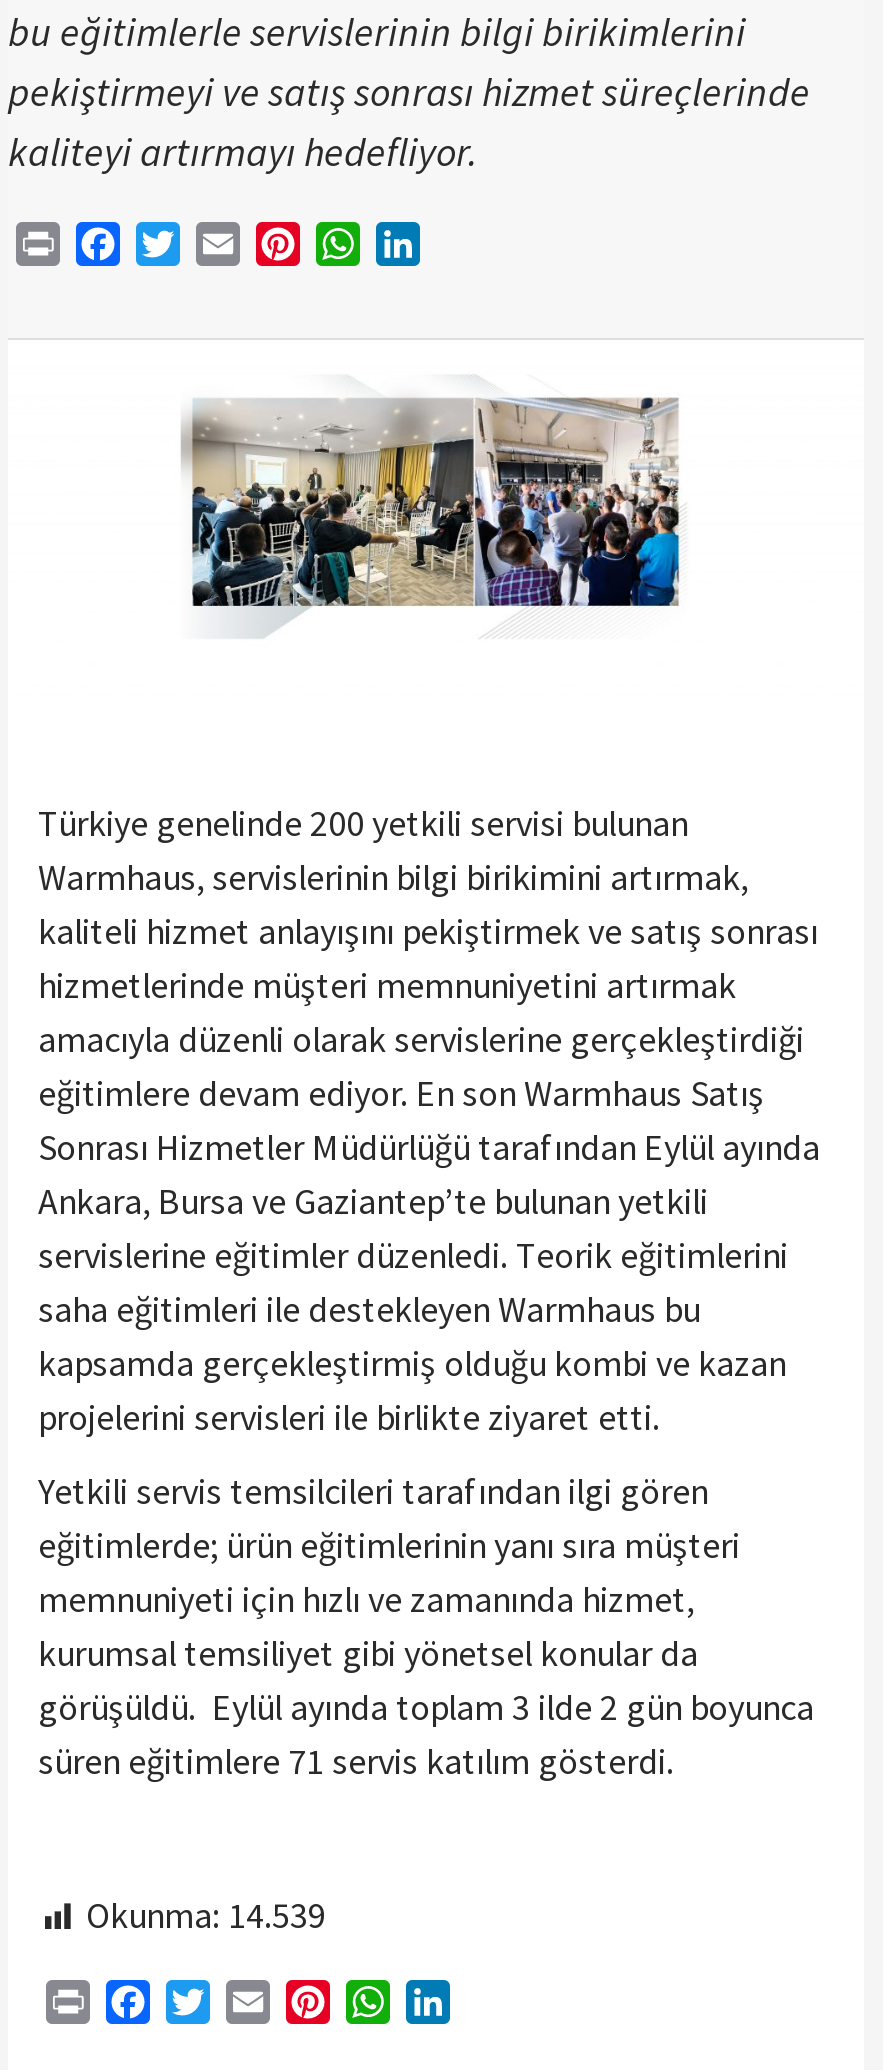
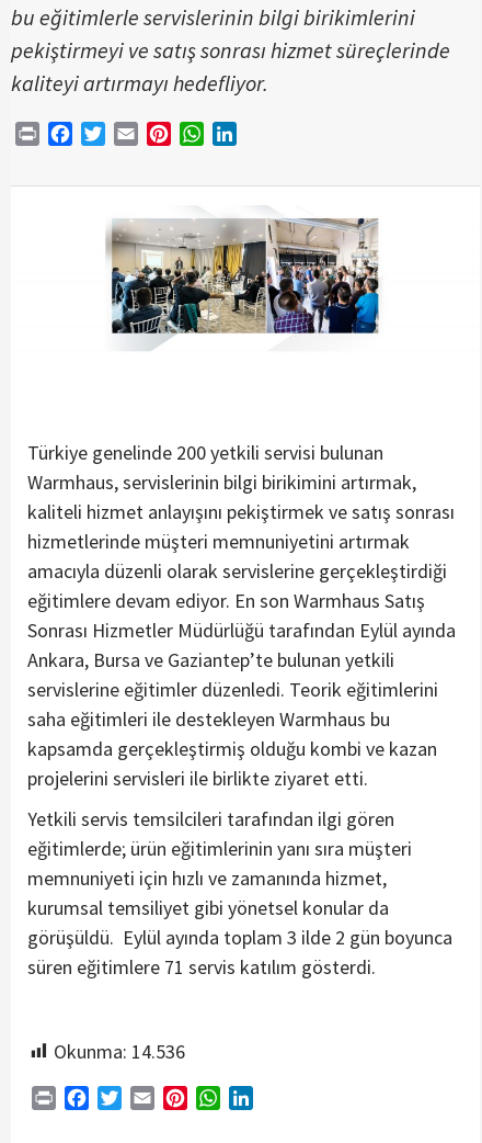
[86,1893,326,1939] Okunma: 14.539 -> [54,1038,185,1064] Okunma: 14.536

